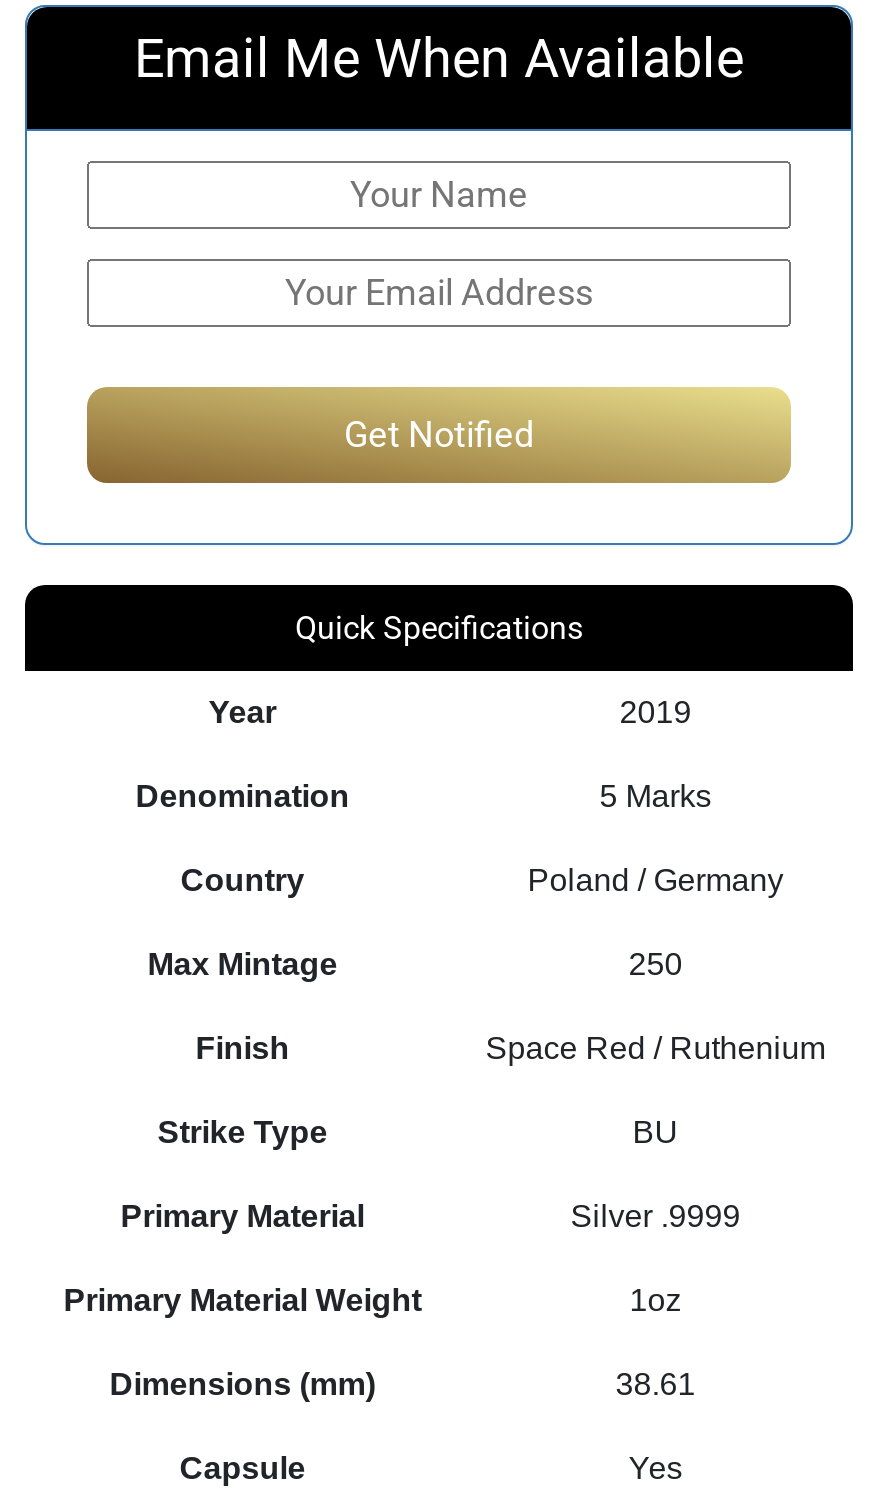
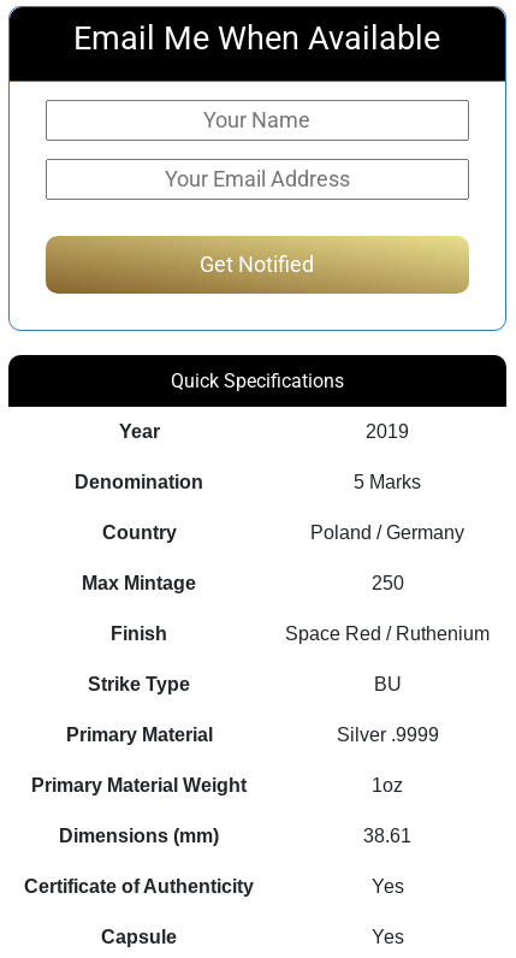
none -> [24,876,404,897] Certificate of Authenticity | Yes

